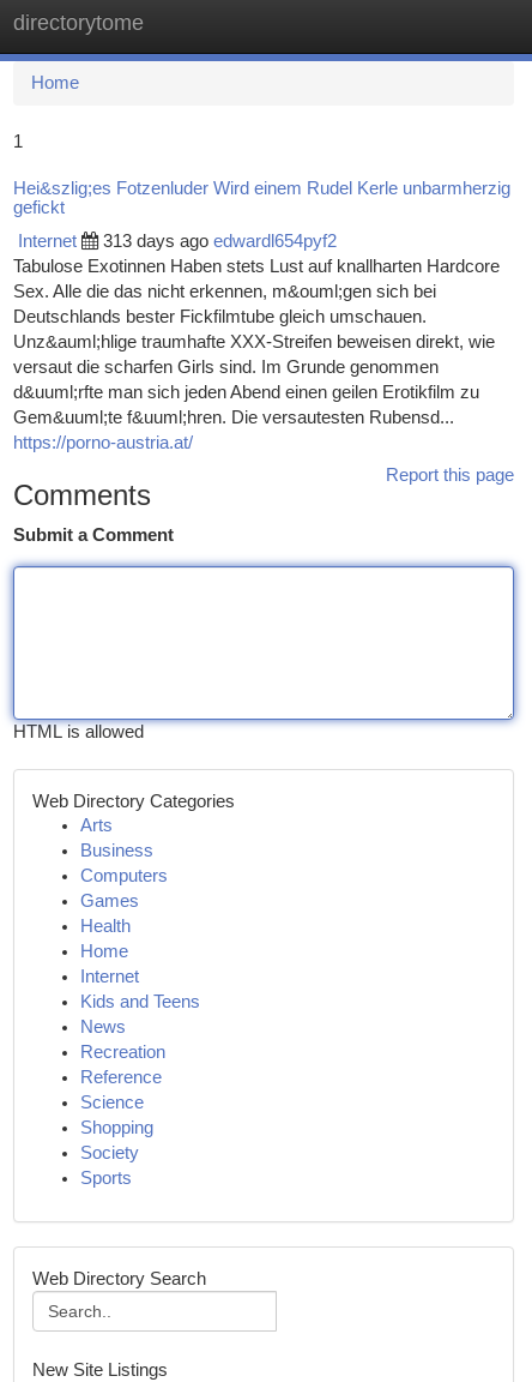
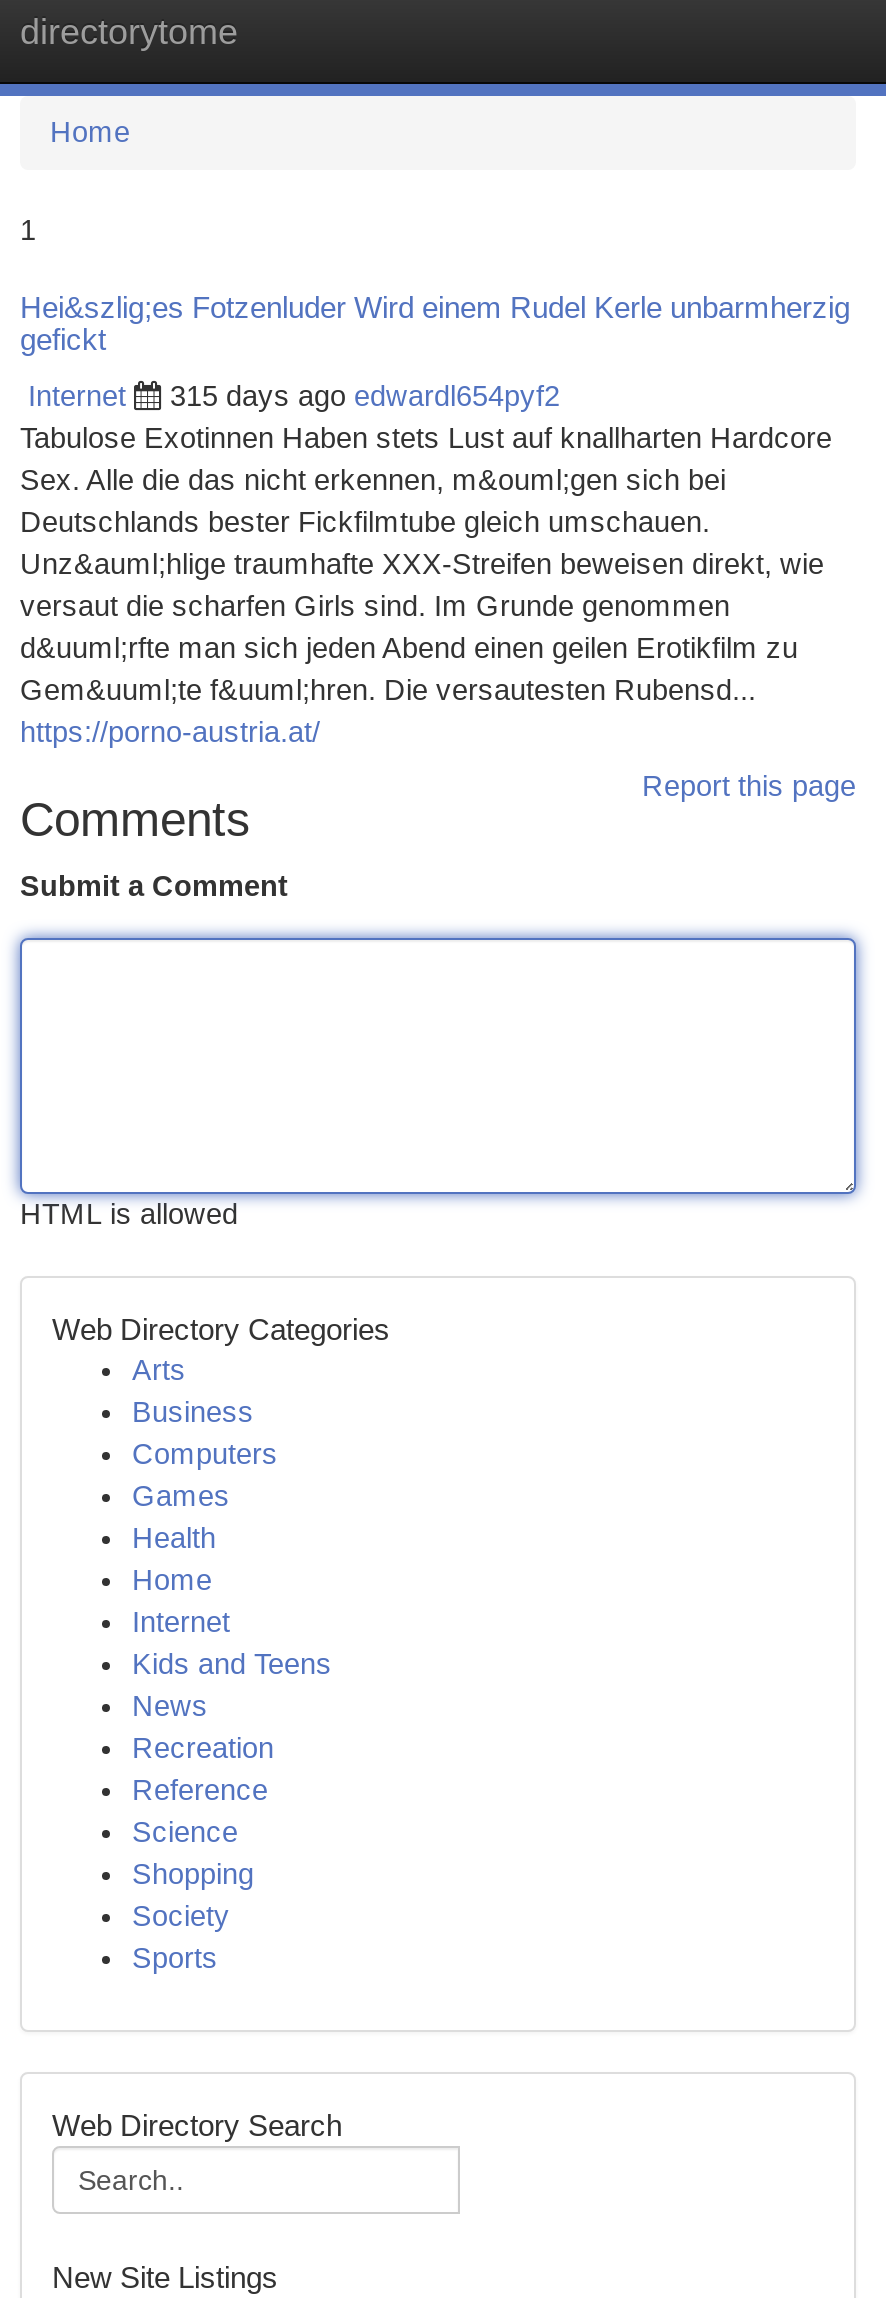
[103,232,337,251] 313 days ago edwardl654pyf2 -> [170,380,560,412] 315 days ago edwardl654pyf2

